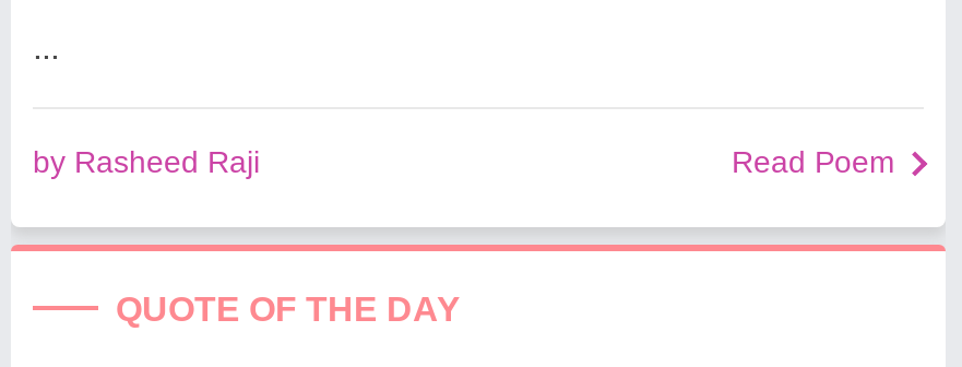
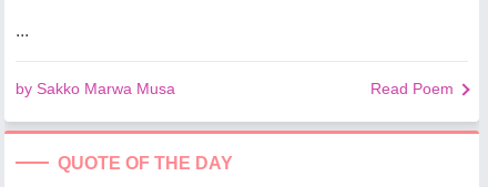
[33,144,260,179] by Rasheed Raji -> [16,80,175,97] by Sakko Marwa Musa

